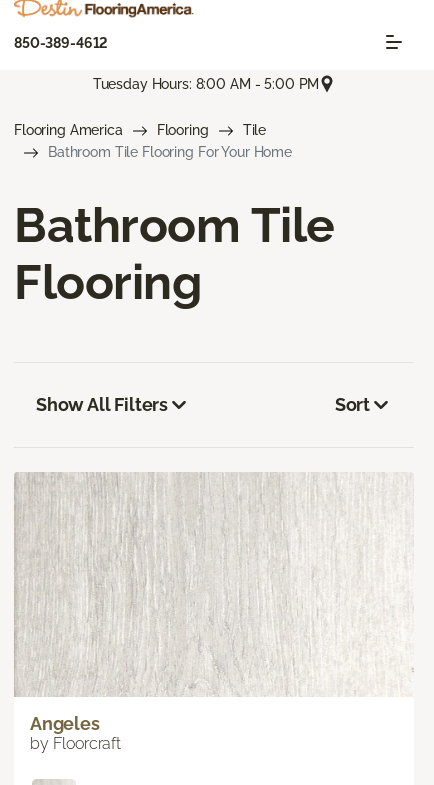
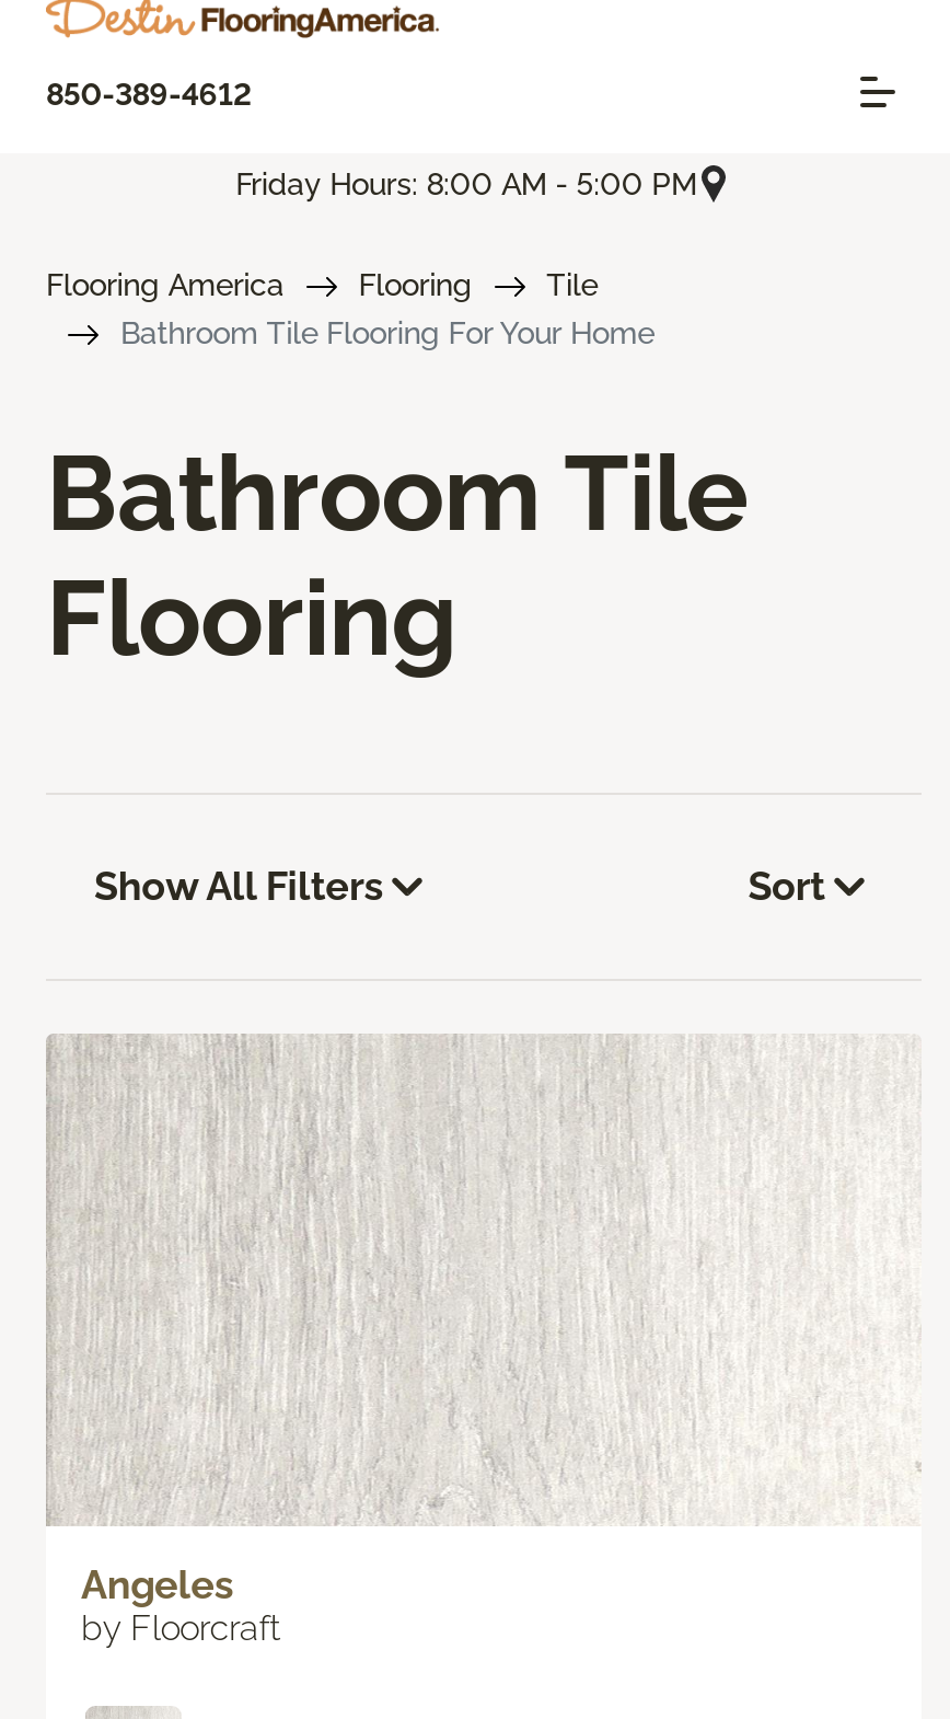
[93,76,319,92] Tuesday Hours: 8:00 AM - 5:00 PM -> [236,166,697,201] Friday Hours: 8:00 AM - 5:00 PM

